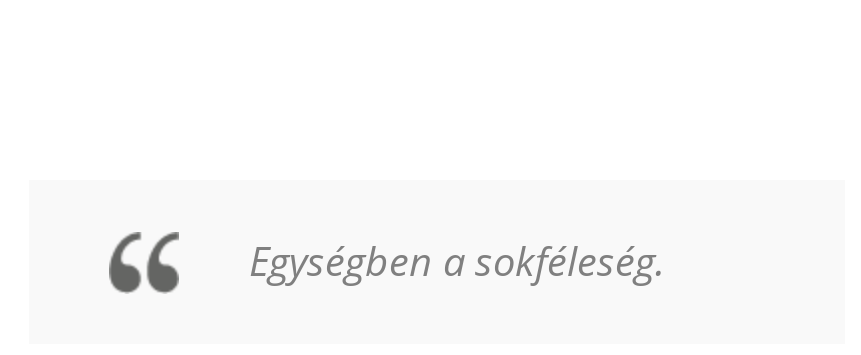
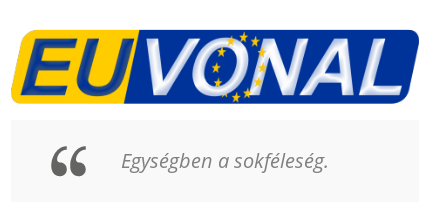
none -> [10,29,420,105] [image]

